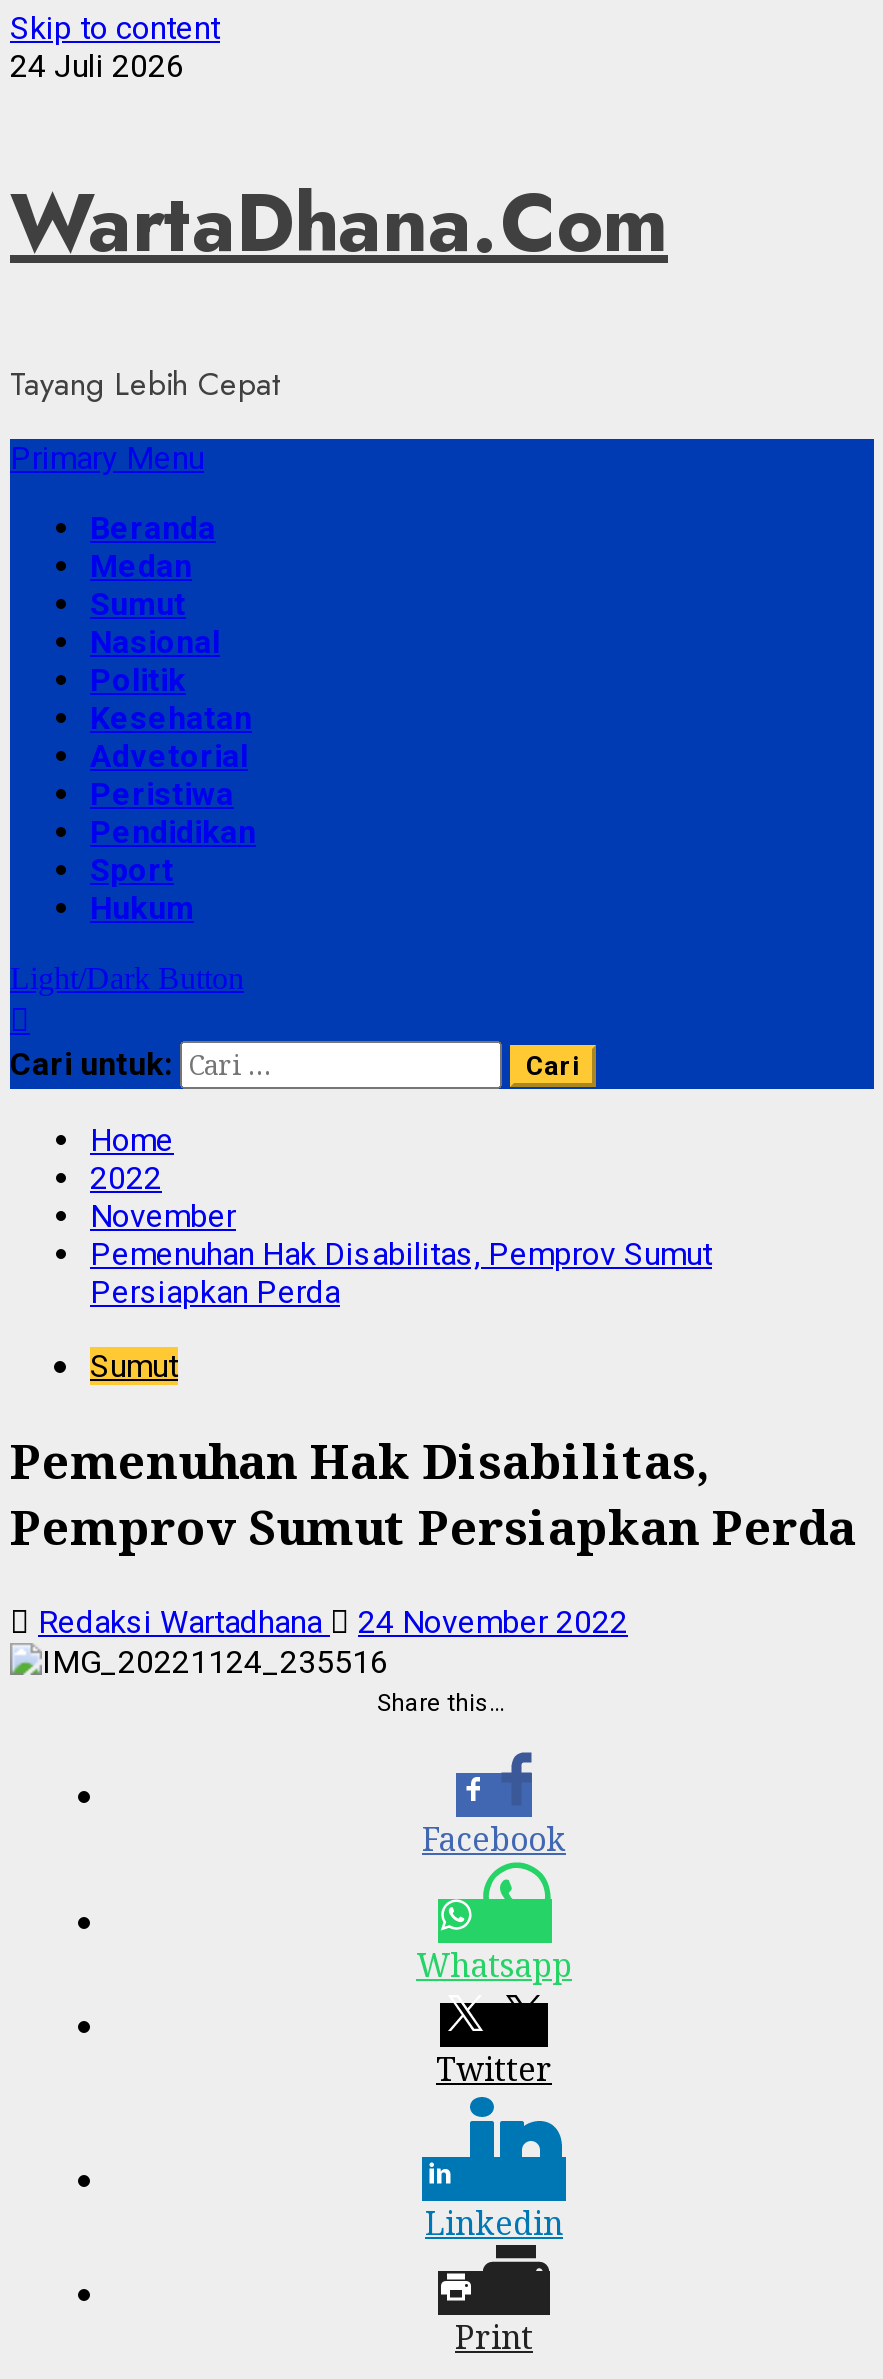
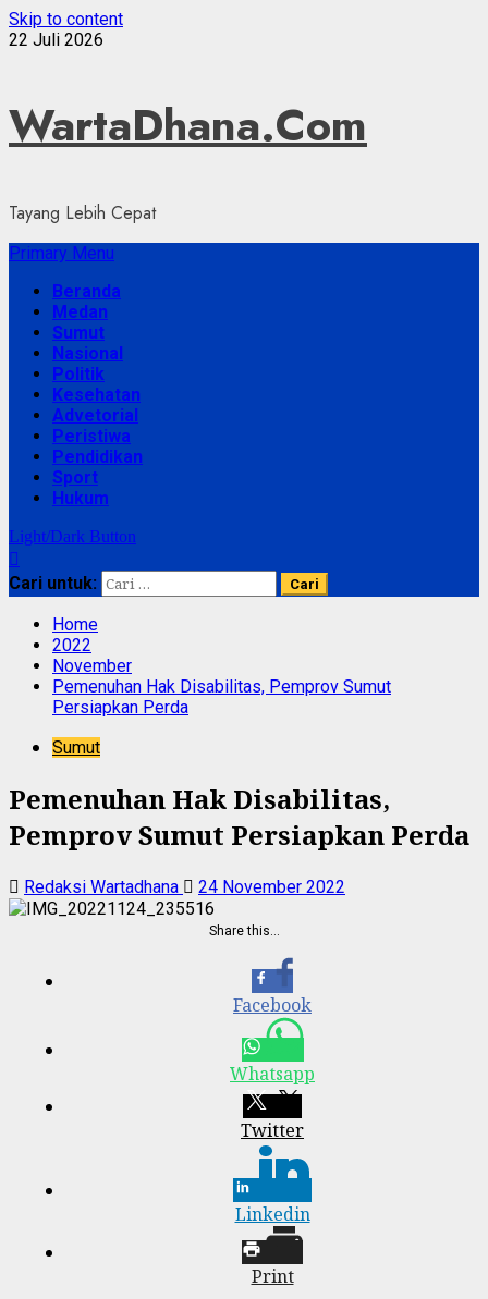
[10,47,184,85] 24 Juli 2026 -> [9,29,103,50] 22 Juli 2026

